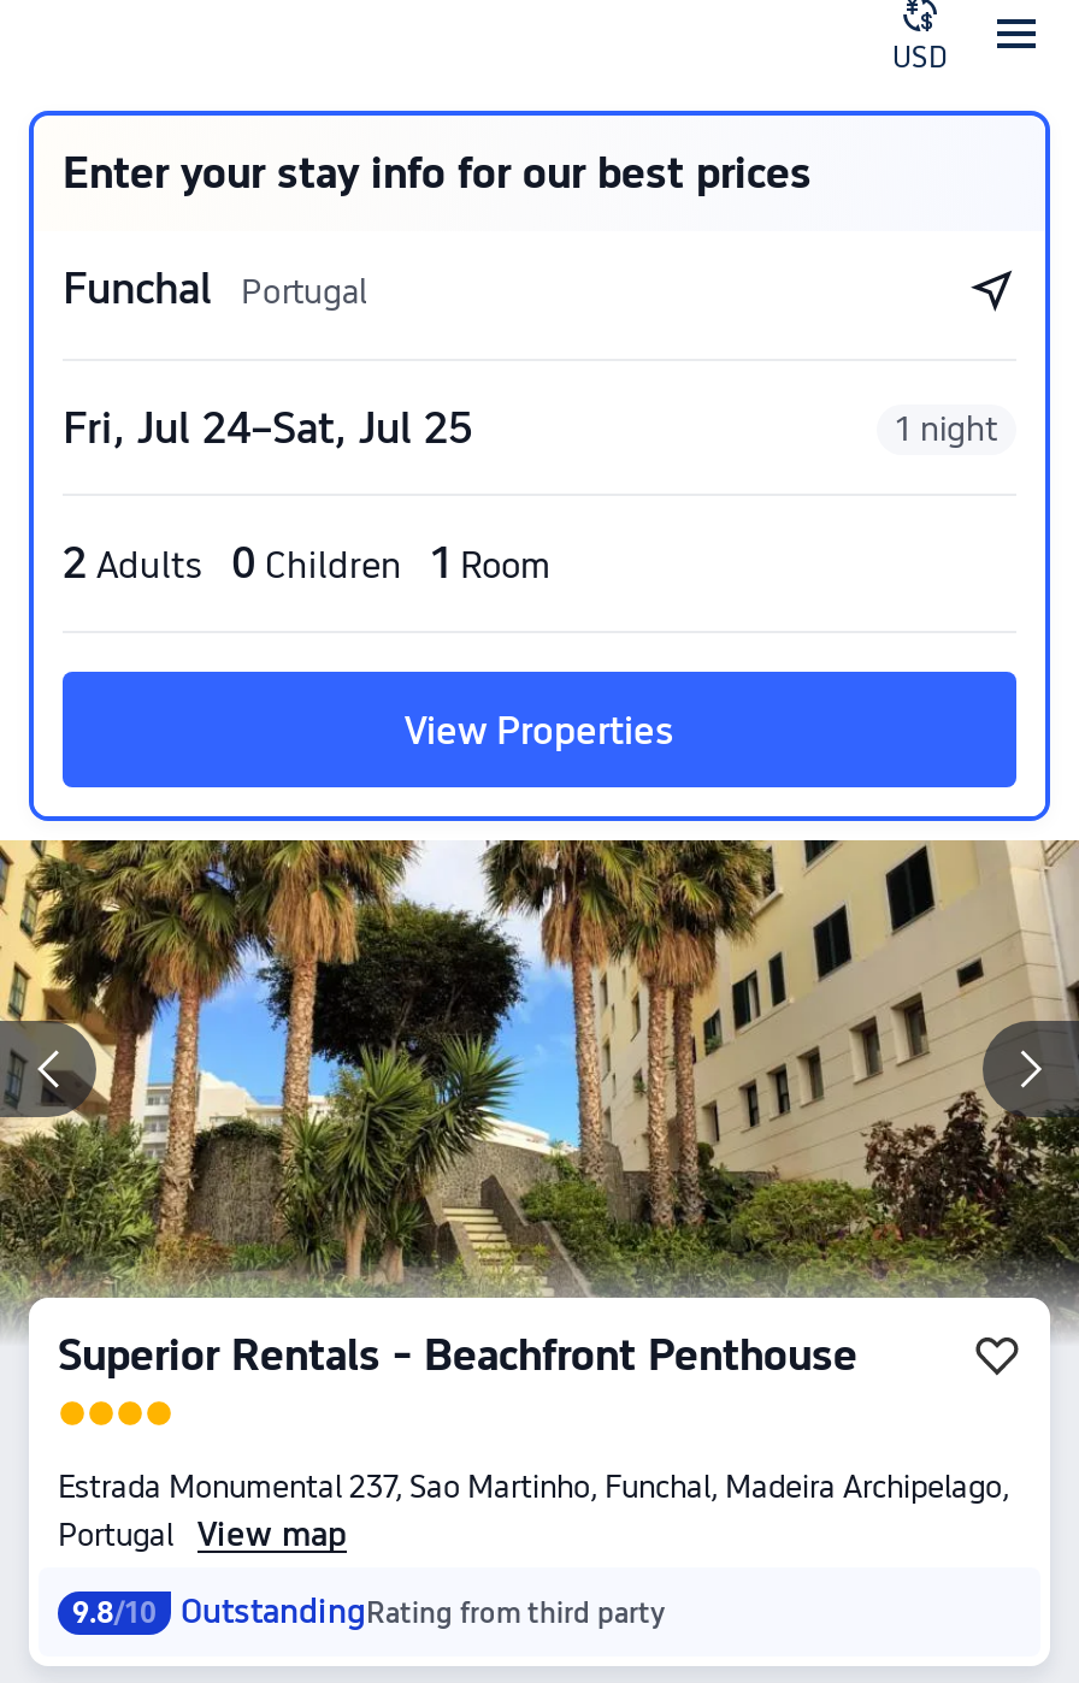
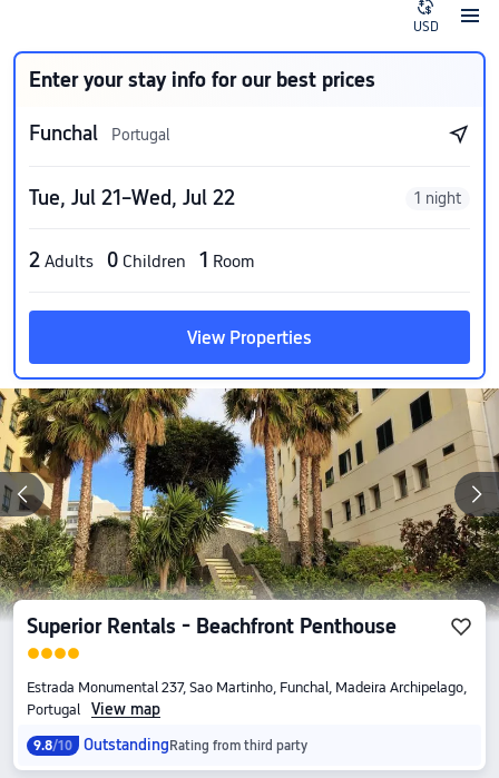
[63,402,472,453] Fri, Jul 24–Sat, Jul 25 -> [29,186,235,209] Tue, Jul 21–Wed, Jul 22

